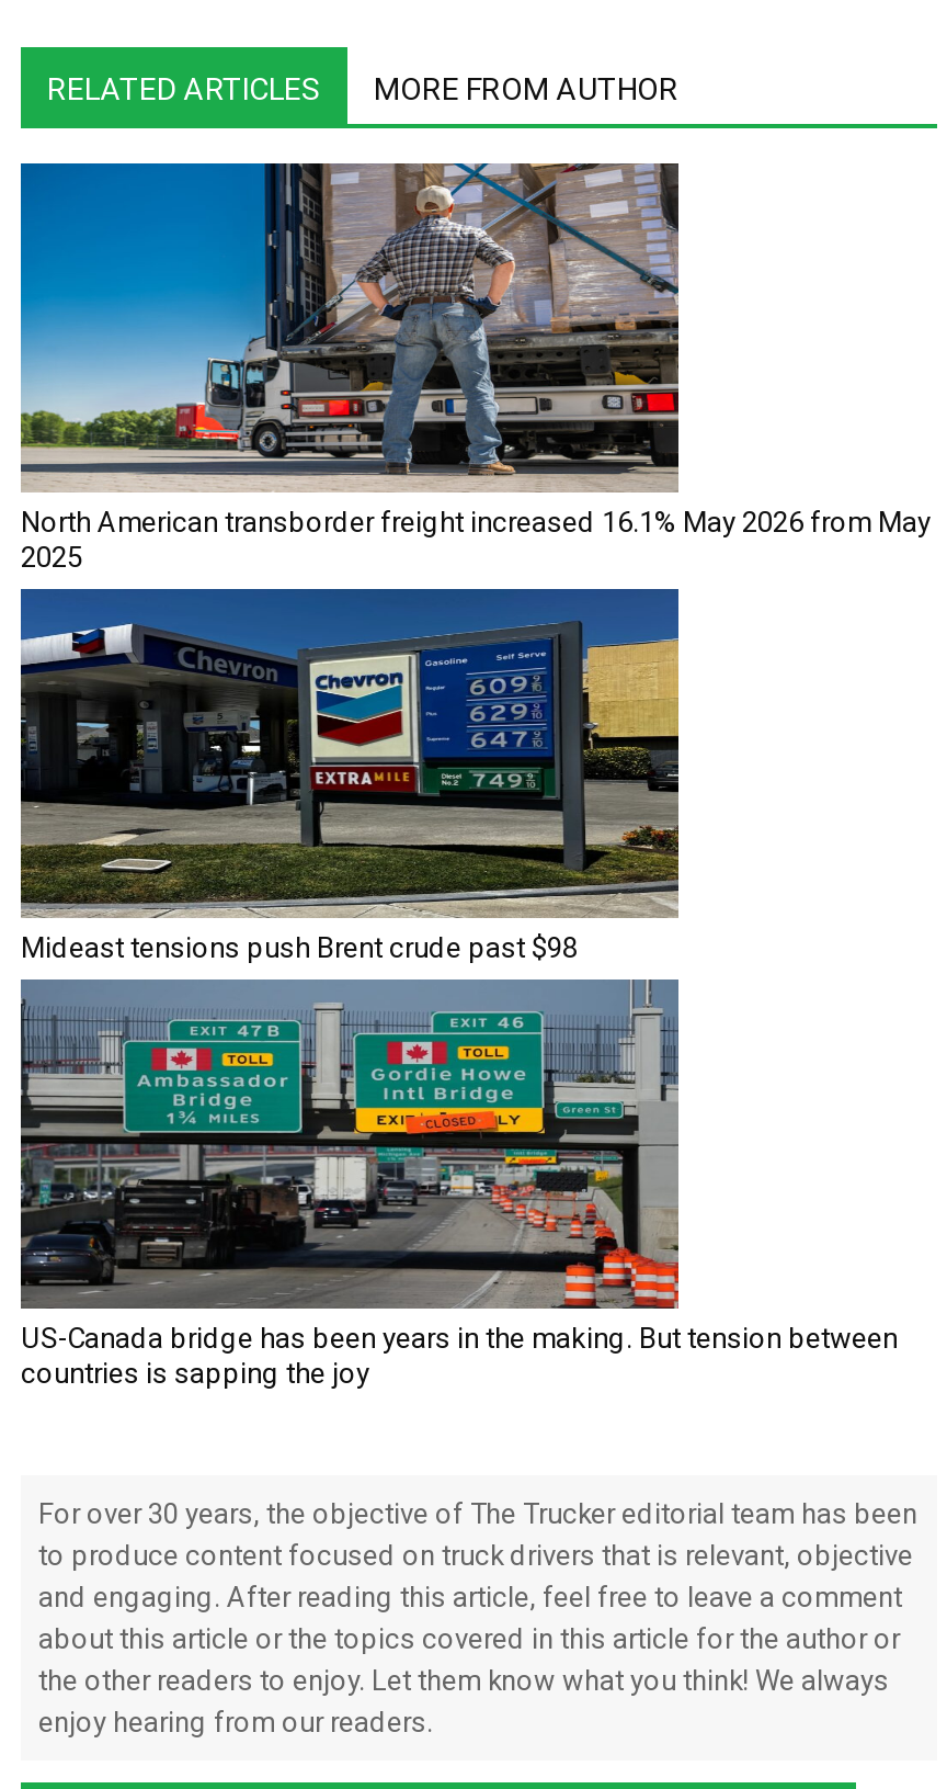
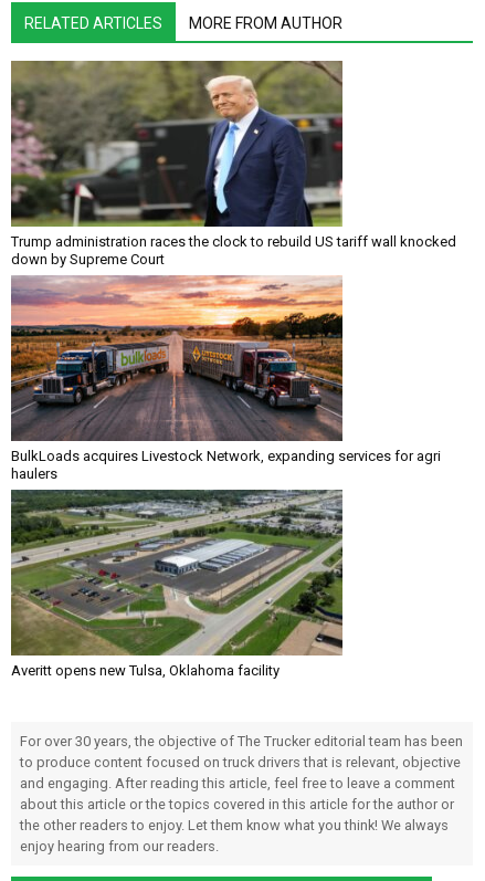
[19,161,931,574] [image] | North American transborder freight increased 16.1% May 2026 from May | 2025 -> [10,60,456,268] [image] | Trump administration races the clock to rebuild US tariff wall knocked | down by Supreme Court
[19,587,681,964] [image] | Mideast tensions push Brent crude past $98 -> [10,275,441,482] [image] | BulkLoads acquires Livestock Network, expanding services for agri | haulers
[19,982,898,1390] [image] | US-Canada bridge has been years in the making. But tension between | countries is sapping the joy -> [10,473,344,679] [image] | Averitt opens new Tulsa, Oklahoma facility

